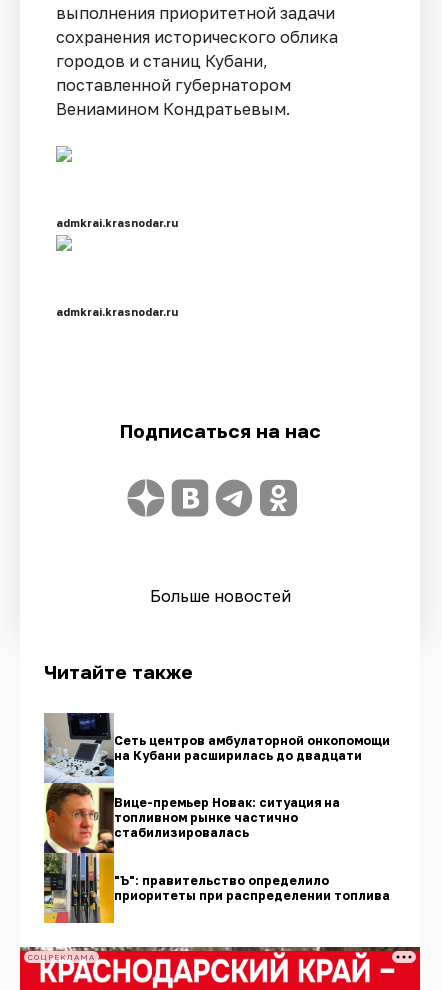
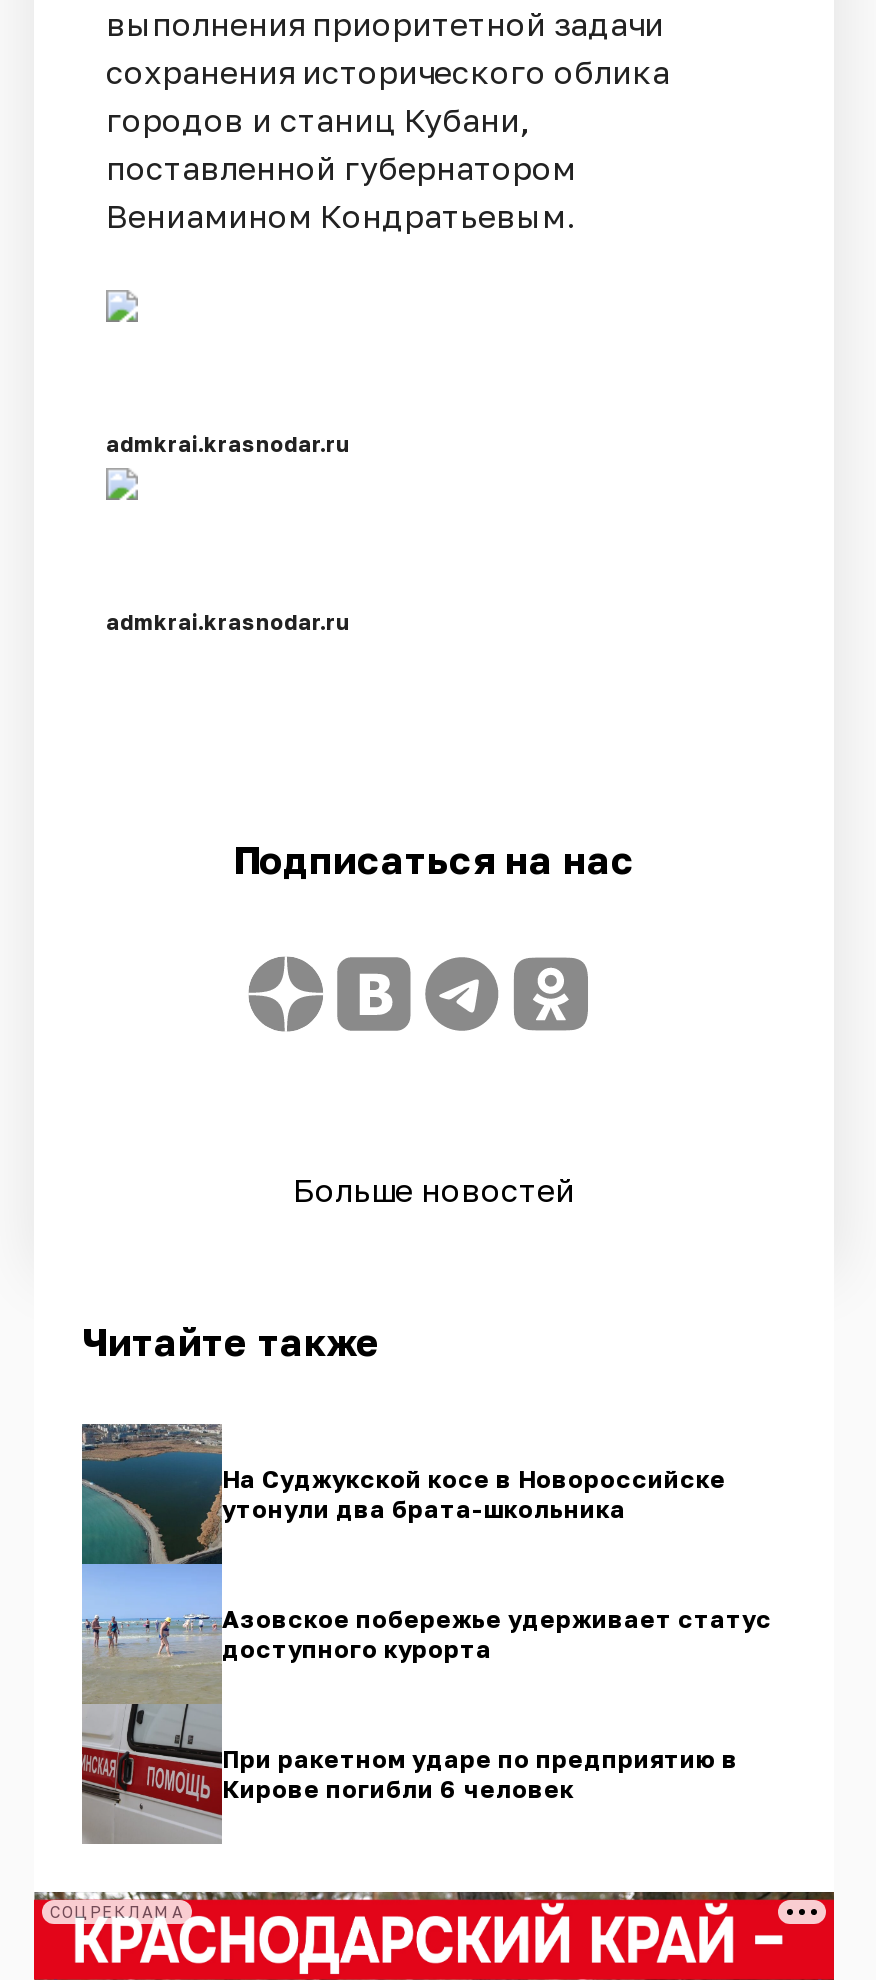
[43,712,390,924] [image] | Сеть центров амбулаторной онкопомощи | на Кубани расширилась до двадцати -> [80,1424,726,1846] [image] | На Суджукской косе в Новороссийске | утонули два брата-школьника
[114,795,340,840] Вице-премьер Новак: ситуация на | топливном рынке частично | стабилизировалась -> [222,1605,772,1665] Азовское побережье удерживает статус | доступного курорта
[114,873,390,903] "Ъ": правительство определило | приоритеты при распределении топлива -> [222,1745,738,1805] При ракетном ударе по предприятию в | Кирове погибли 6 человек

